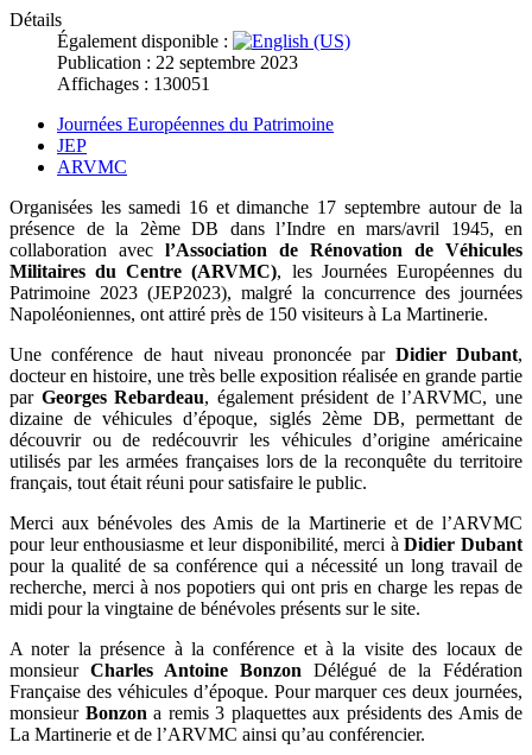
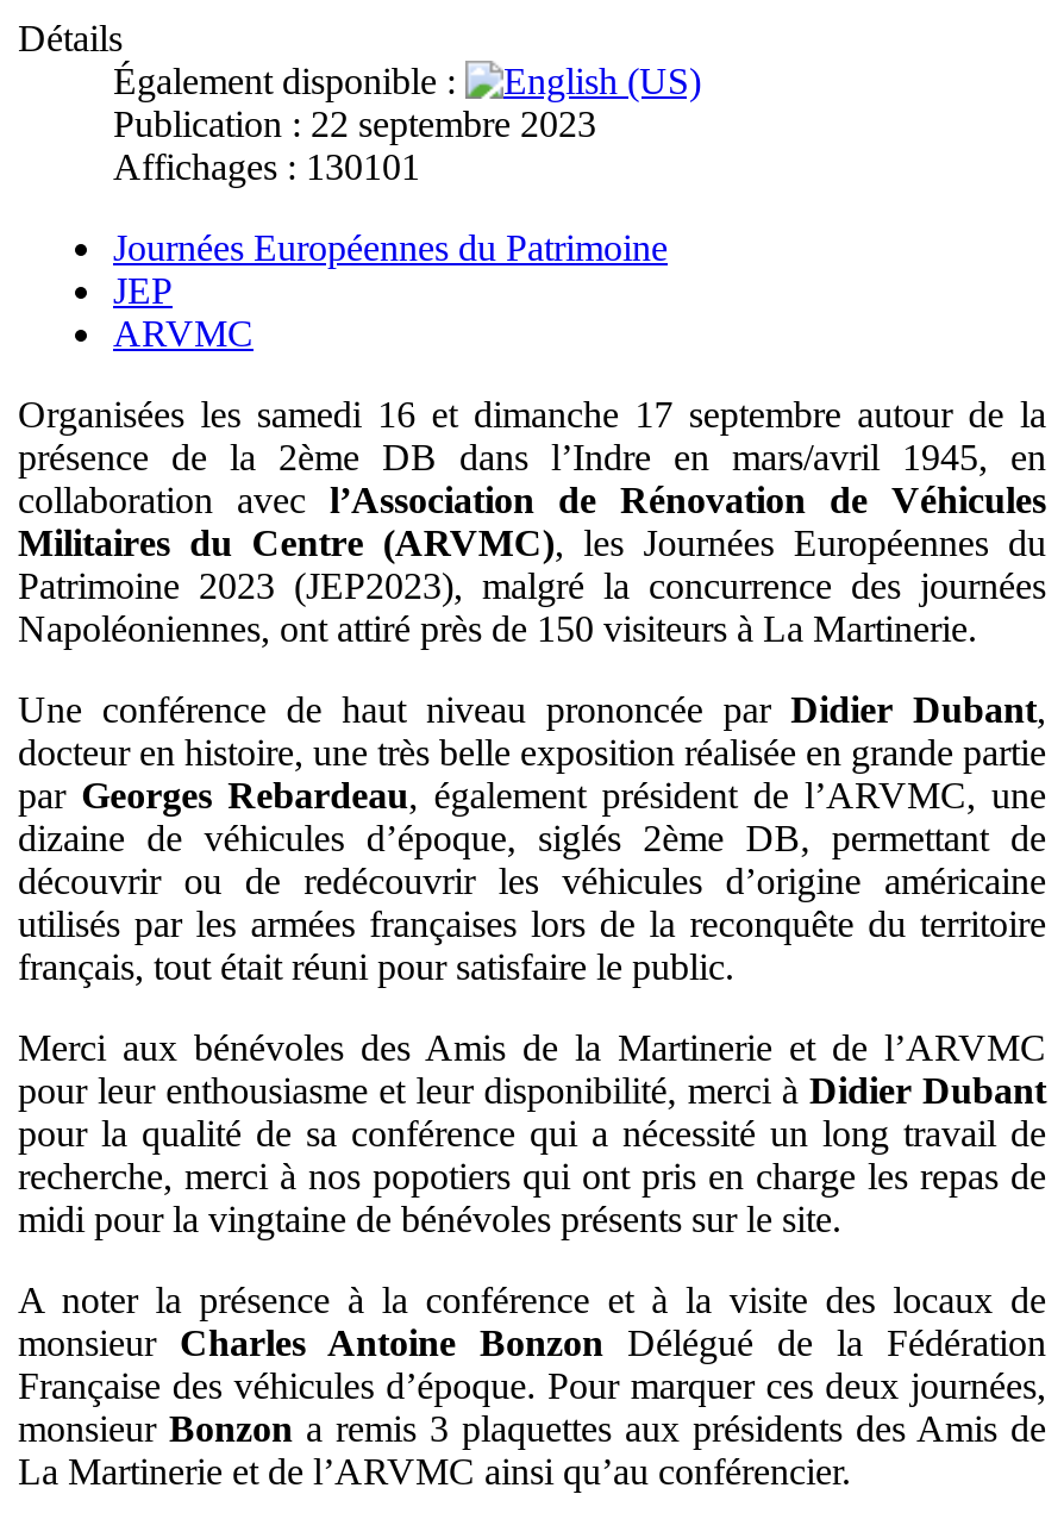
[57,74,210,94] Affichages : 130051 -> [113,147,420,187] Affichages : 130101

